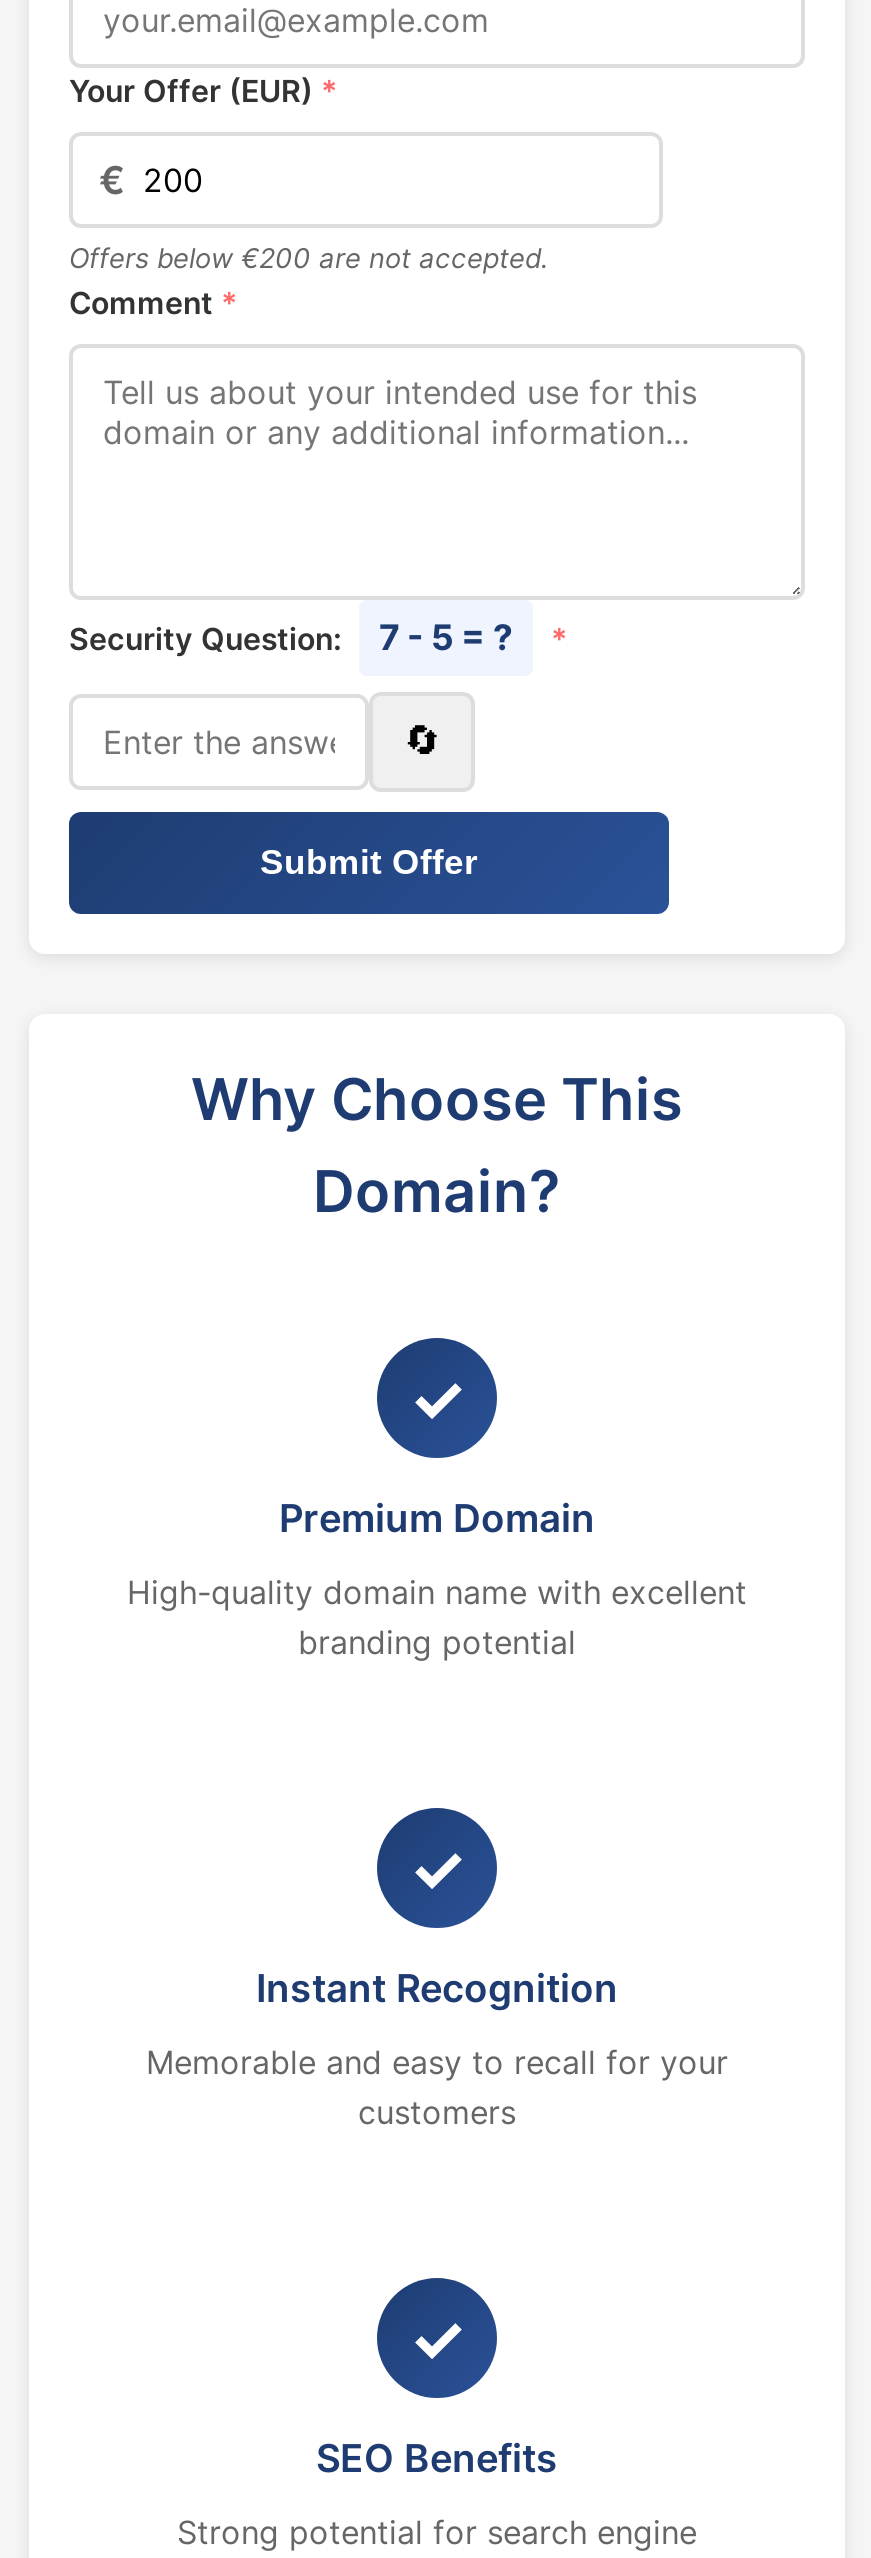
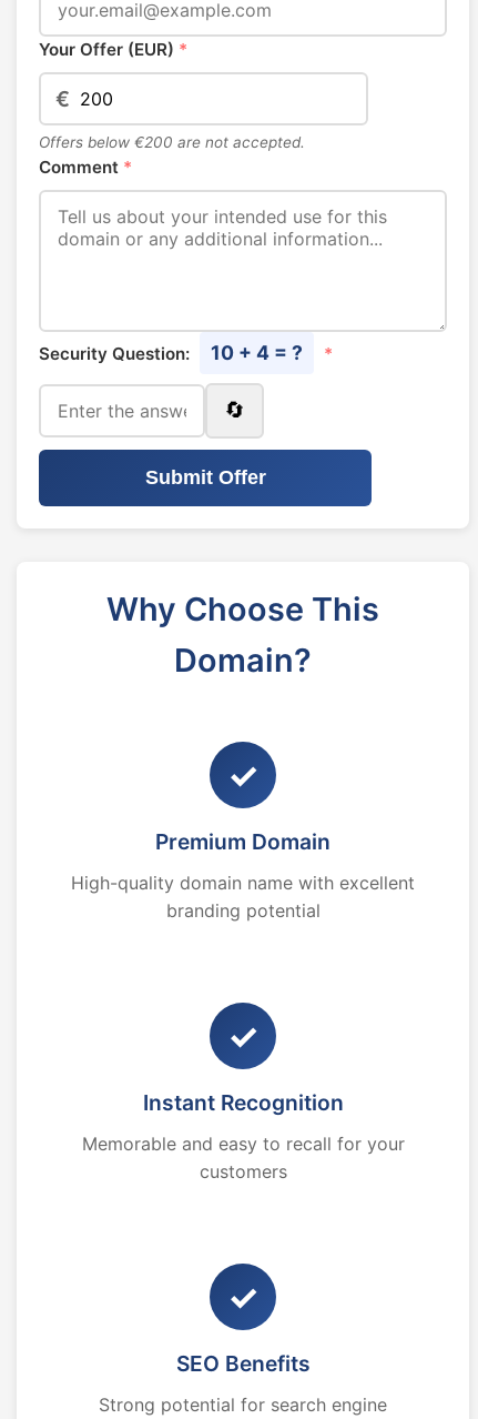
[379,616,513,658] 7 - 5 = ? -> [211,341,303,364] 10 + 4 = ?

